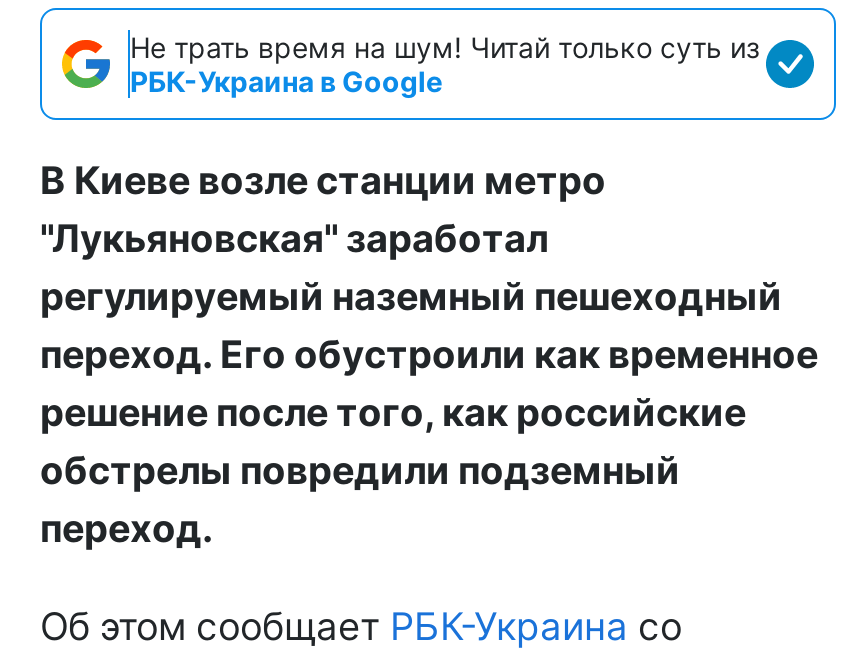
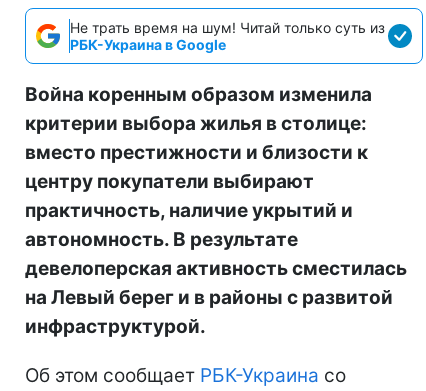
[40,159,818,553] В Киеве возле станции метро | "Лукьяновская" заработал | регулируемый наземный пешеходный | переход. Его обустроили как временное | решение после того, как российские | обстрелы повредили подземный | переход. -> [25,83,407,338] Война коренным образом изменила | критерии выбора жилья в столице: | вместо престижности и близости к | центру покупатели выбирают | практичность, наличие укрытий и | автономность. В результате | девелоперская активность сместилась | на Левый берег и в районы с развитой | инфраструктурой.

